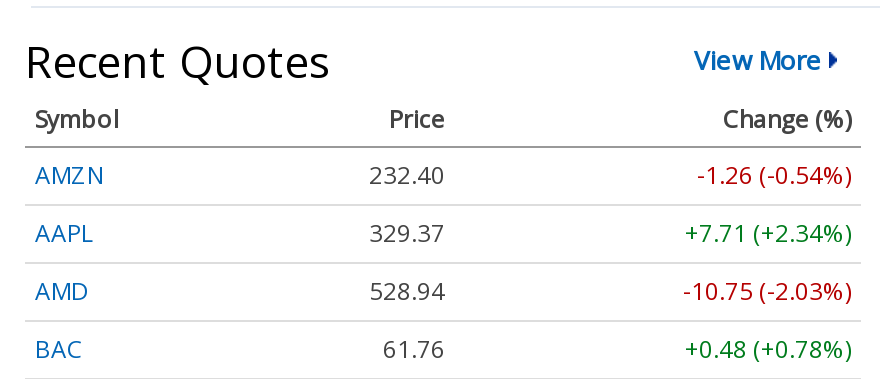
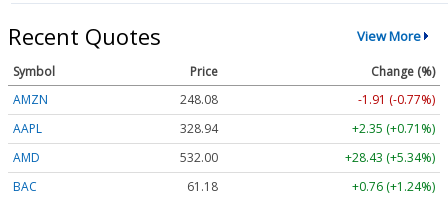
[369,158,445,192] 232.40 -> [180,91,218,108] 248.08
[697,158,851,192] -1.26 (-0.54%) -> [358,91,435,108] -1.91 (-0.77%)
[369,216,445,250] 329.37 -> [180,120,218,137] 328.94
[685,216,851,250] +7.71 (+2.34%) -> [352,120,435,137] +2.35 (+0.71%)
[369,274,445,308] 528.94 -> [180,149,218,166] 532.00
[683,274,851,308] -10.75 (-2.03%) -> [345,149,435,166] +28.43 (+5.34%)
[383,332,445,366] 61.76 -> [187,178,218,195] 61.18
[685,332,851,366] +0.48 (+0.78%) -> [352,178,435,195] +0.76 (+1.24%)

